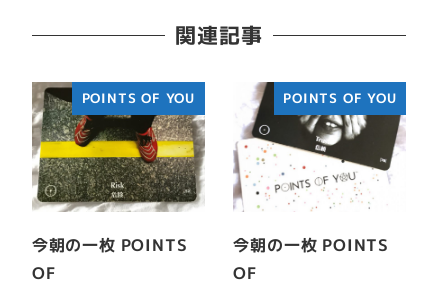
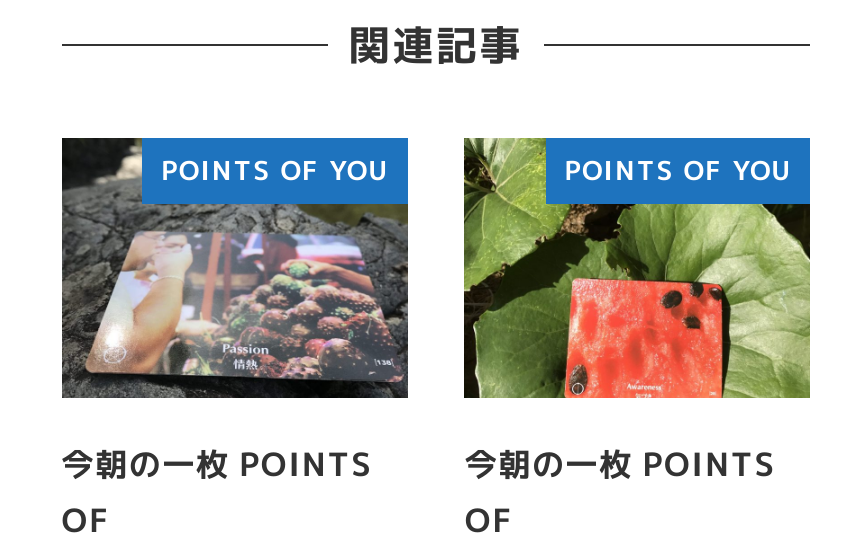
[31,81,205,212] [image] -> [60,138,410,400] [image]
[233,81,406,212] [image] -> [462,136,812,400] [image]

